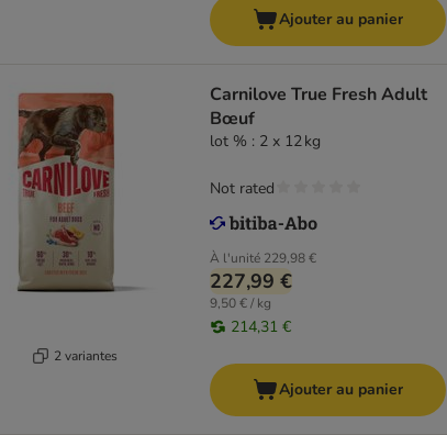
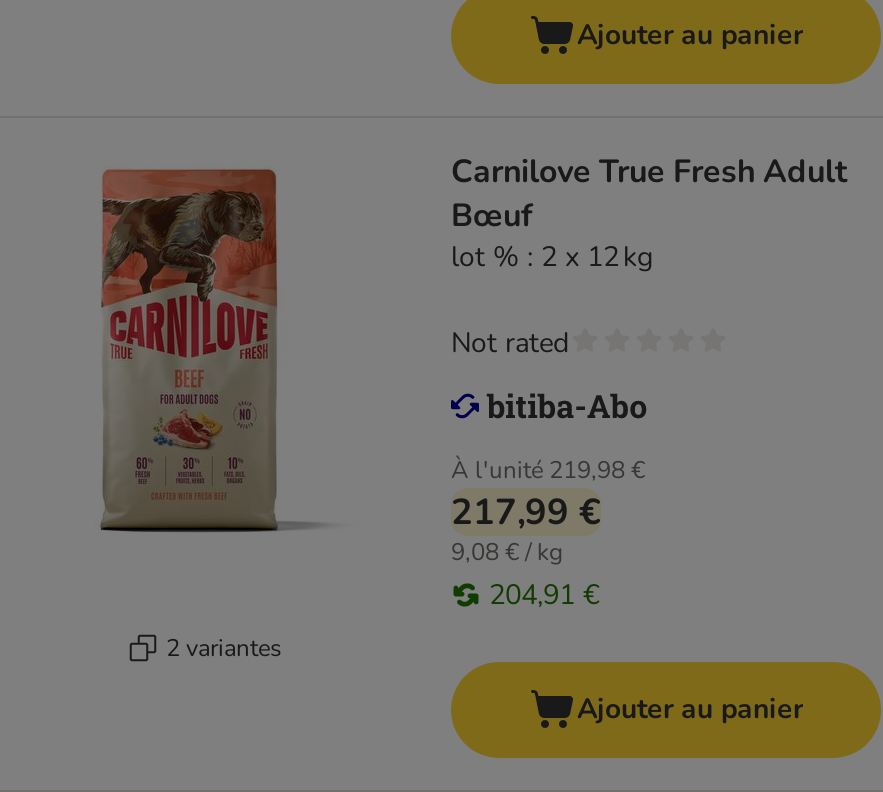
[210,249,316,267] À l'unité 229,98 € -> [451,454,645,486] À l'unité 219,98 €
[210,268,292,295] 227,99 € -> [451,488,601,536] 217,99 €
[210,295,271,312] 9,50 € / kg -> [451,536,563,568] 9,08 € / kg
[231,316,291,337] 214,31 € -> [489,576,599,614] 204,91 €

